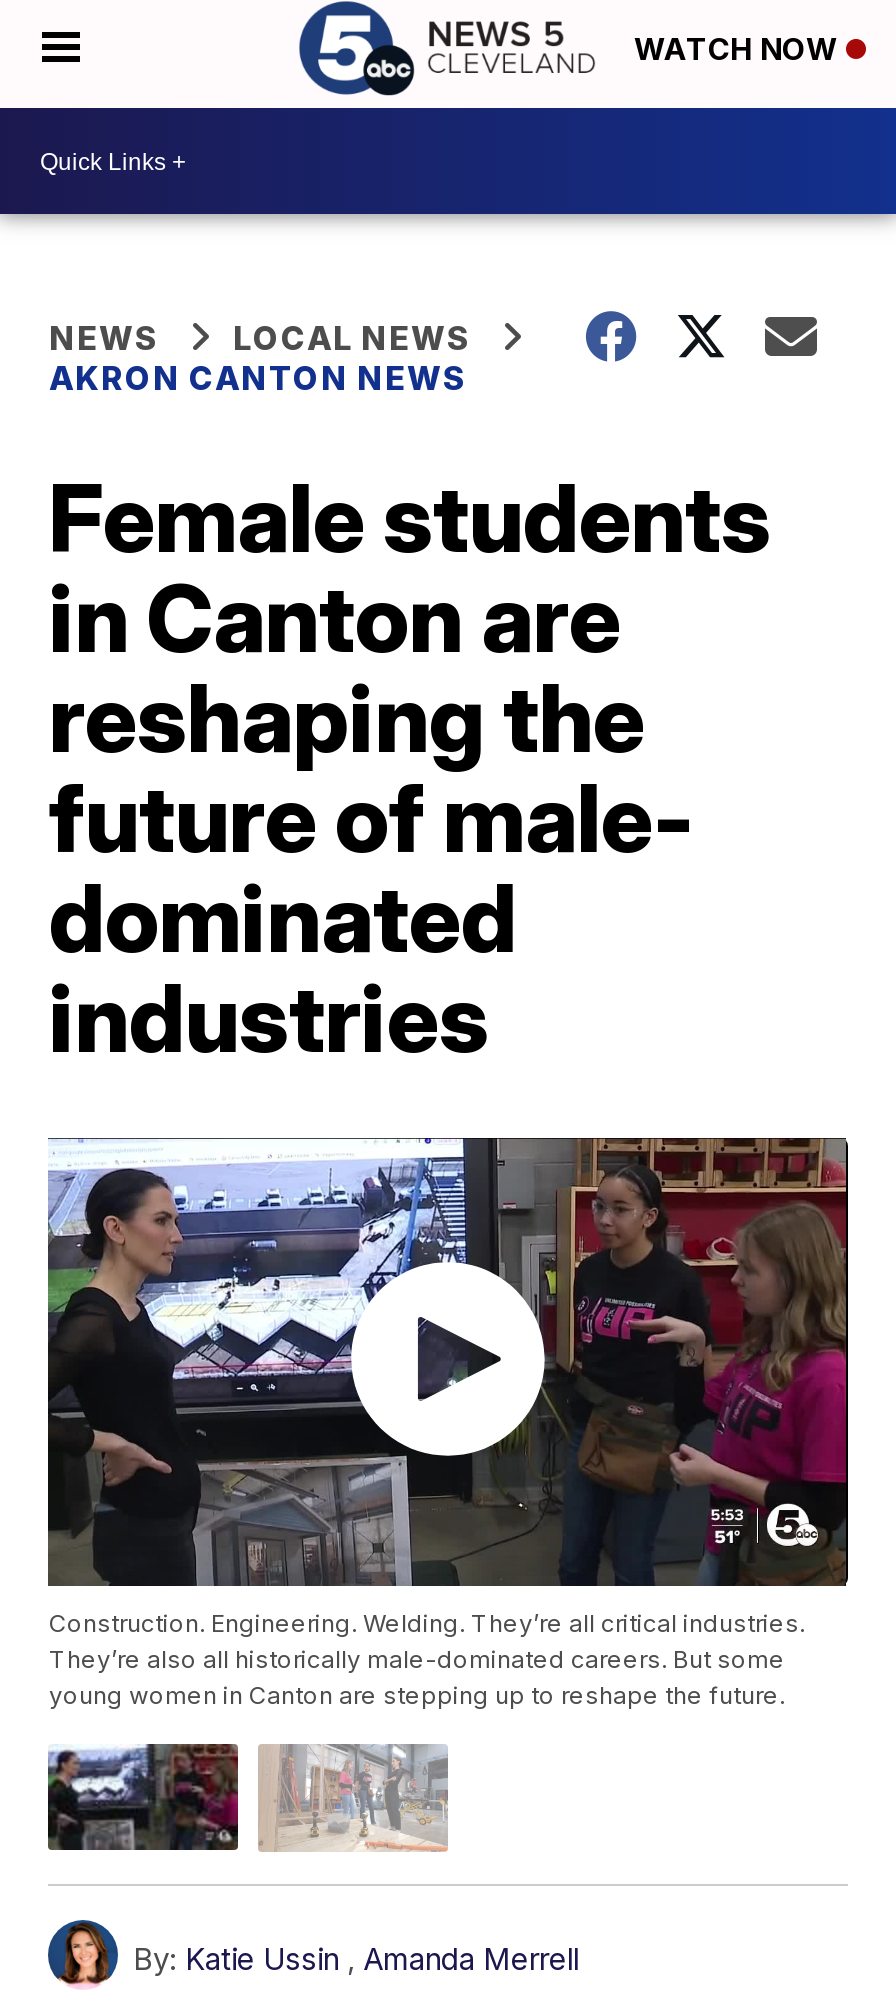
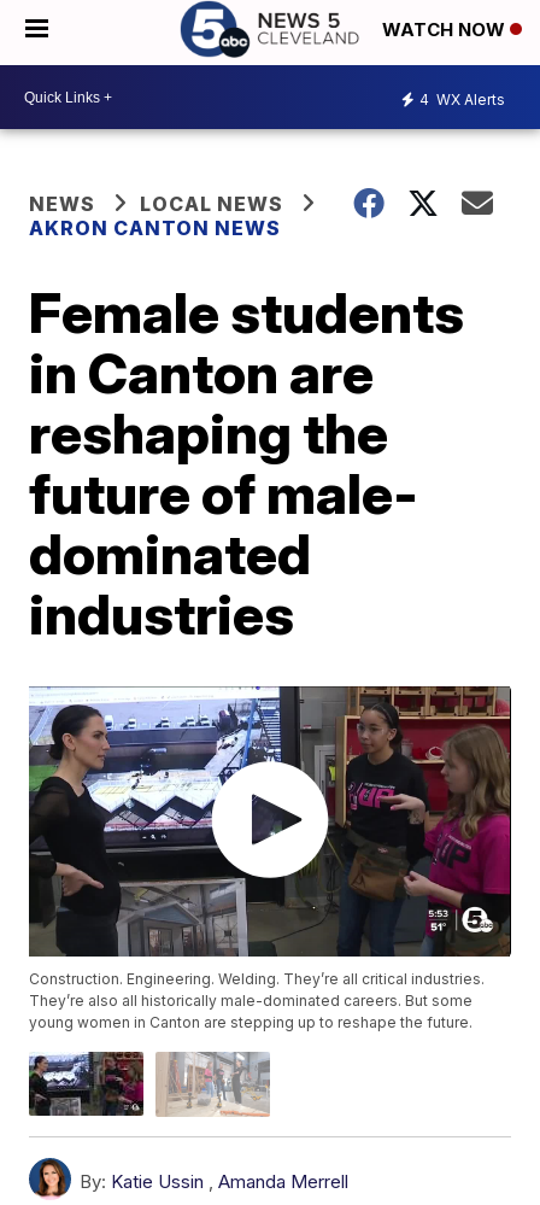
none -> [419,90,505,108] 4 WX Alerts

